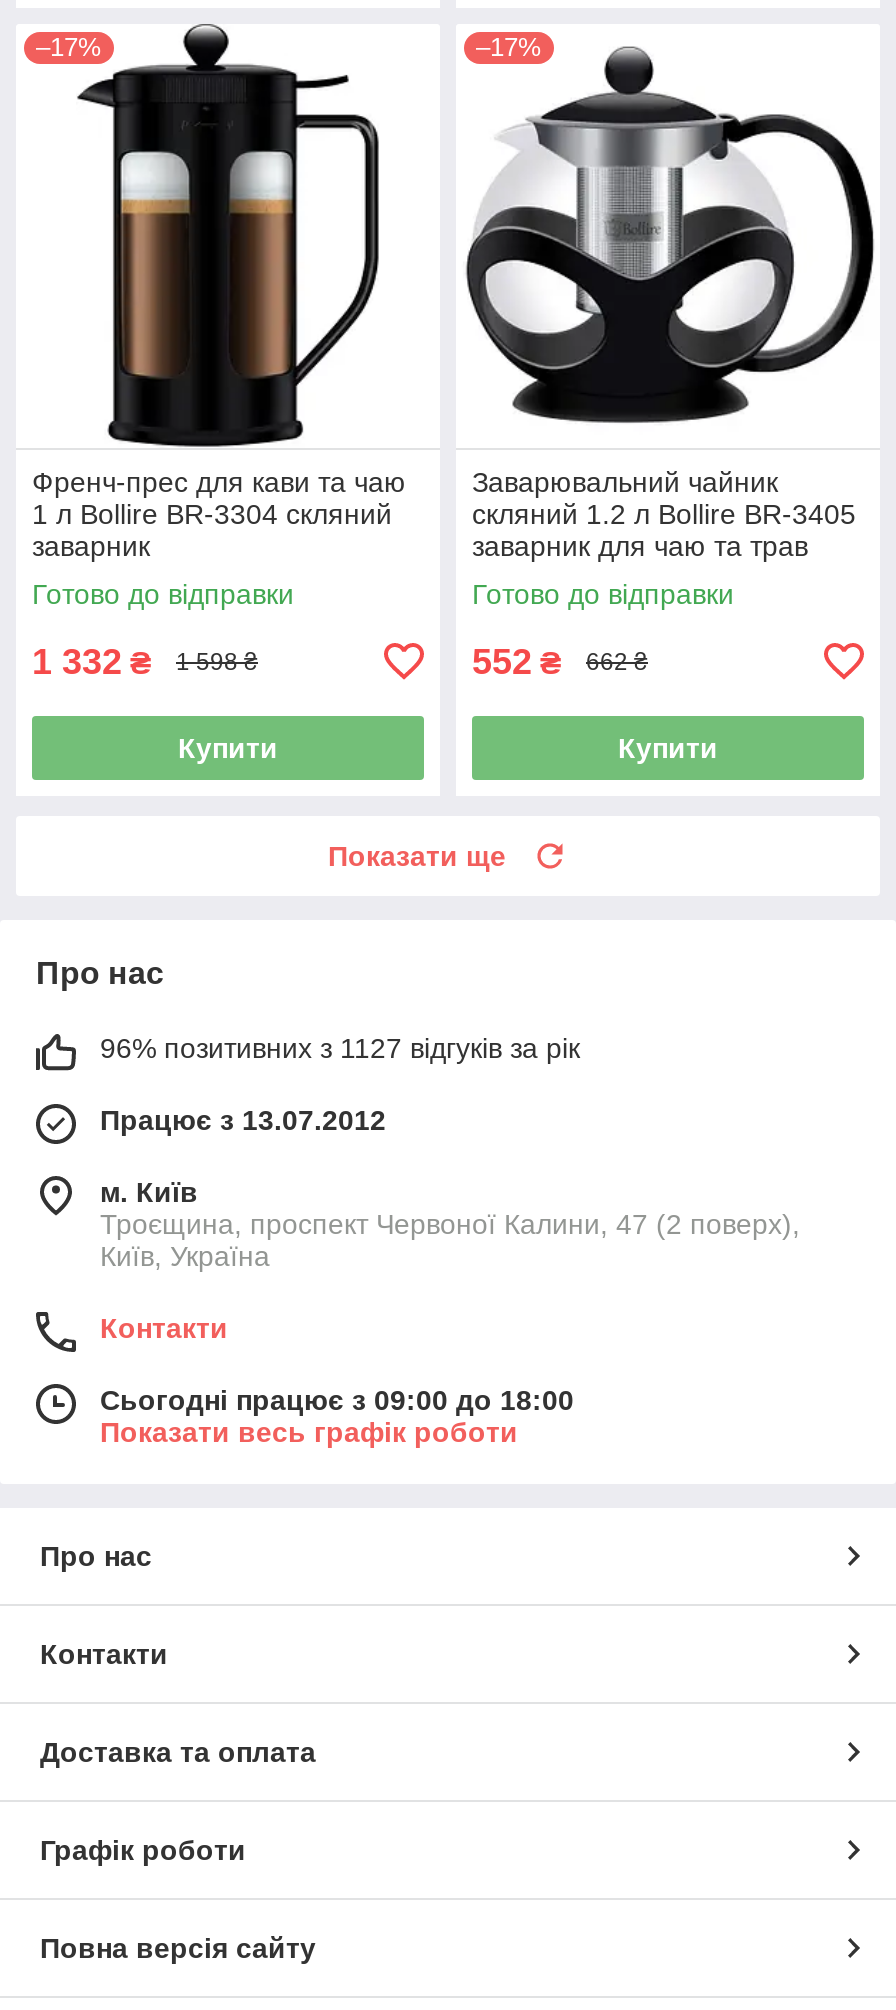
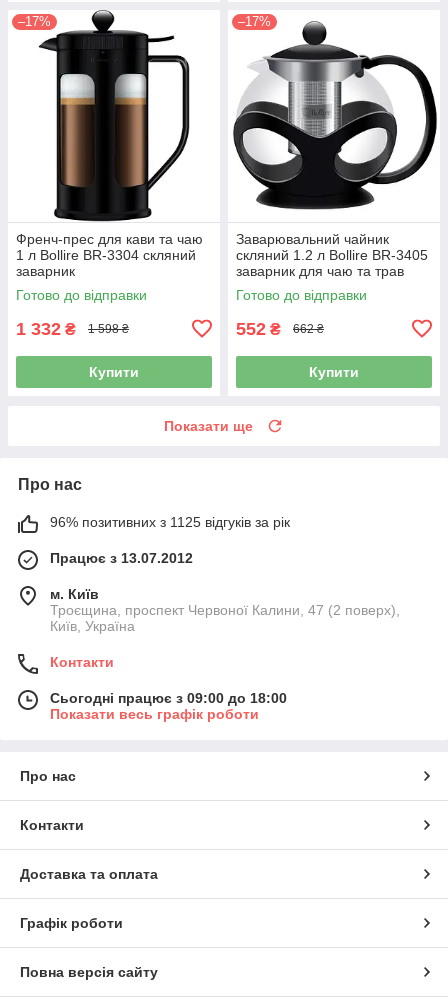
[100,1032,580,1064] 96% позитивних з 1127 відгуків за рік -> [50,514,290,530] 96% позитивних з 1125 відгуків за рік

